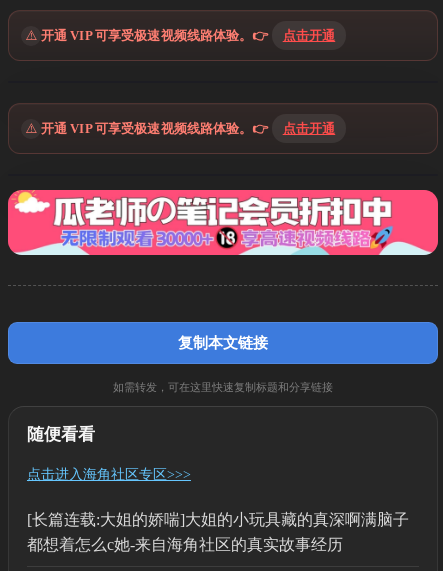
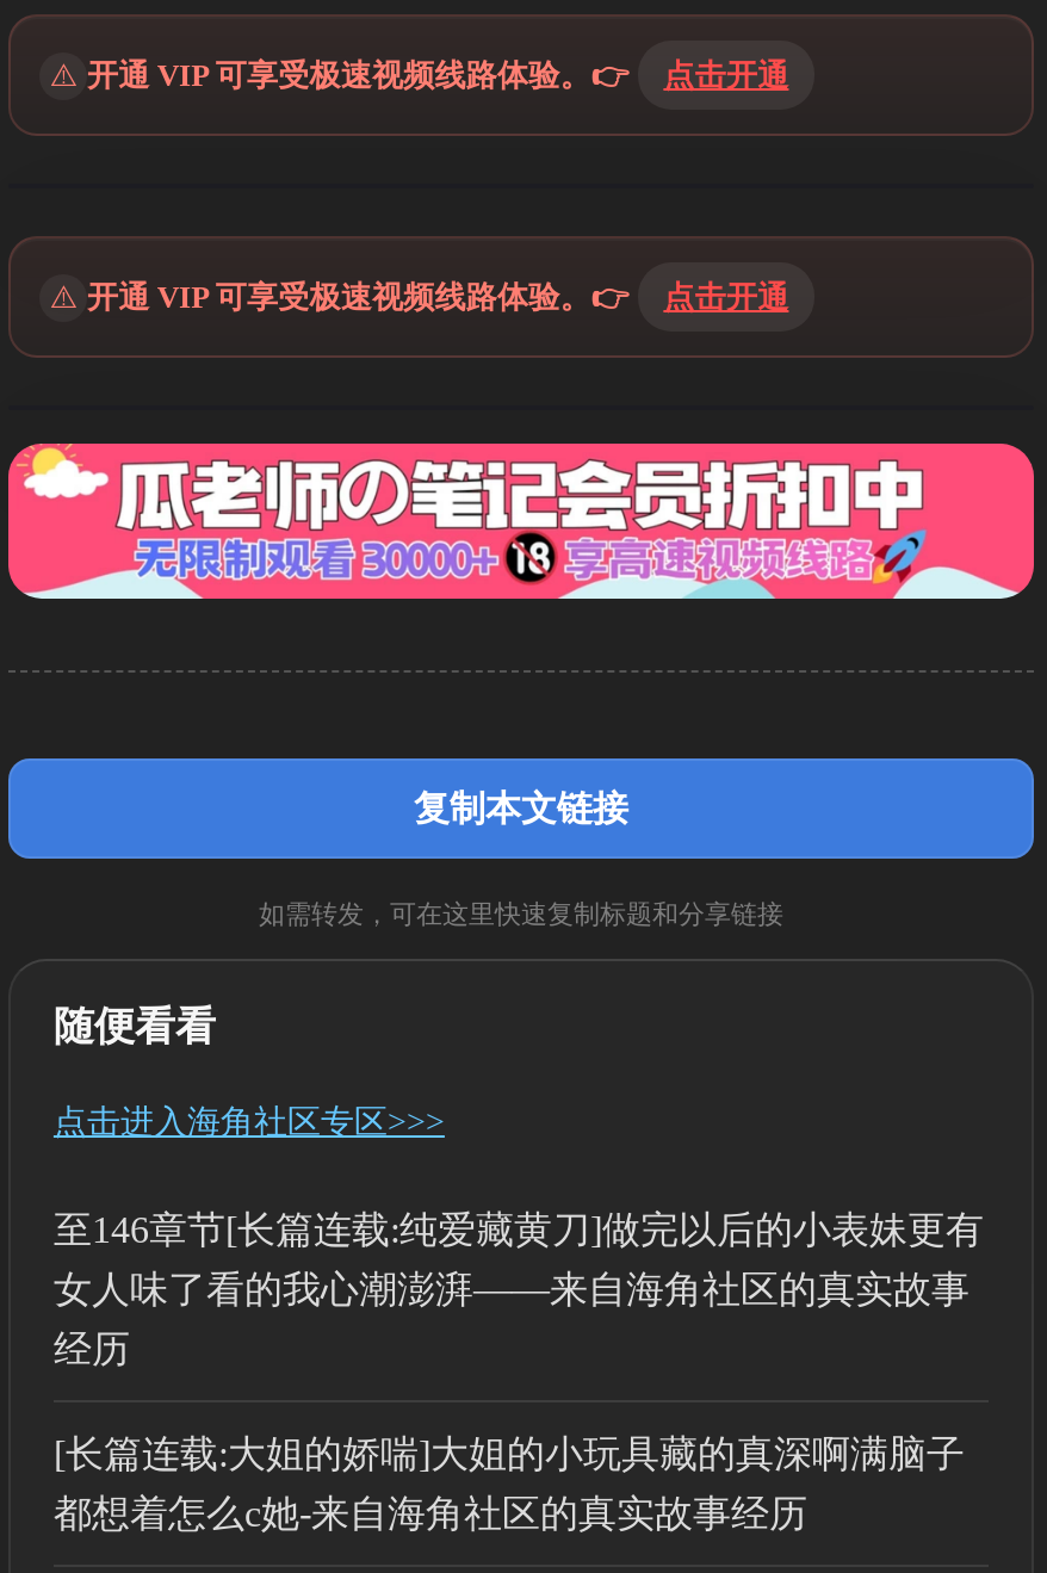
none -> [54,1209,984,1369] 至146章节[长篇连载:纯爱藏黄刀]做完以后的小表妹更有 | 女人味了看的我心潮澎湃——来自海角社区的真实故事 | 经历

